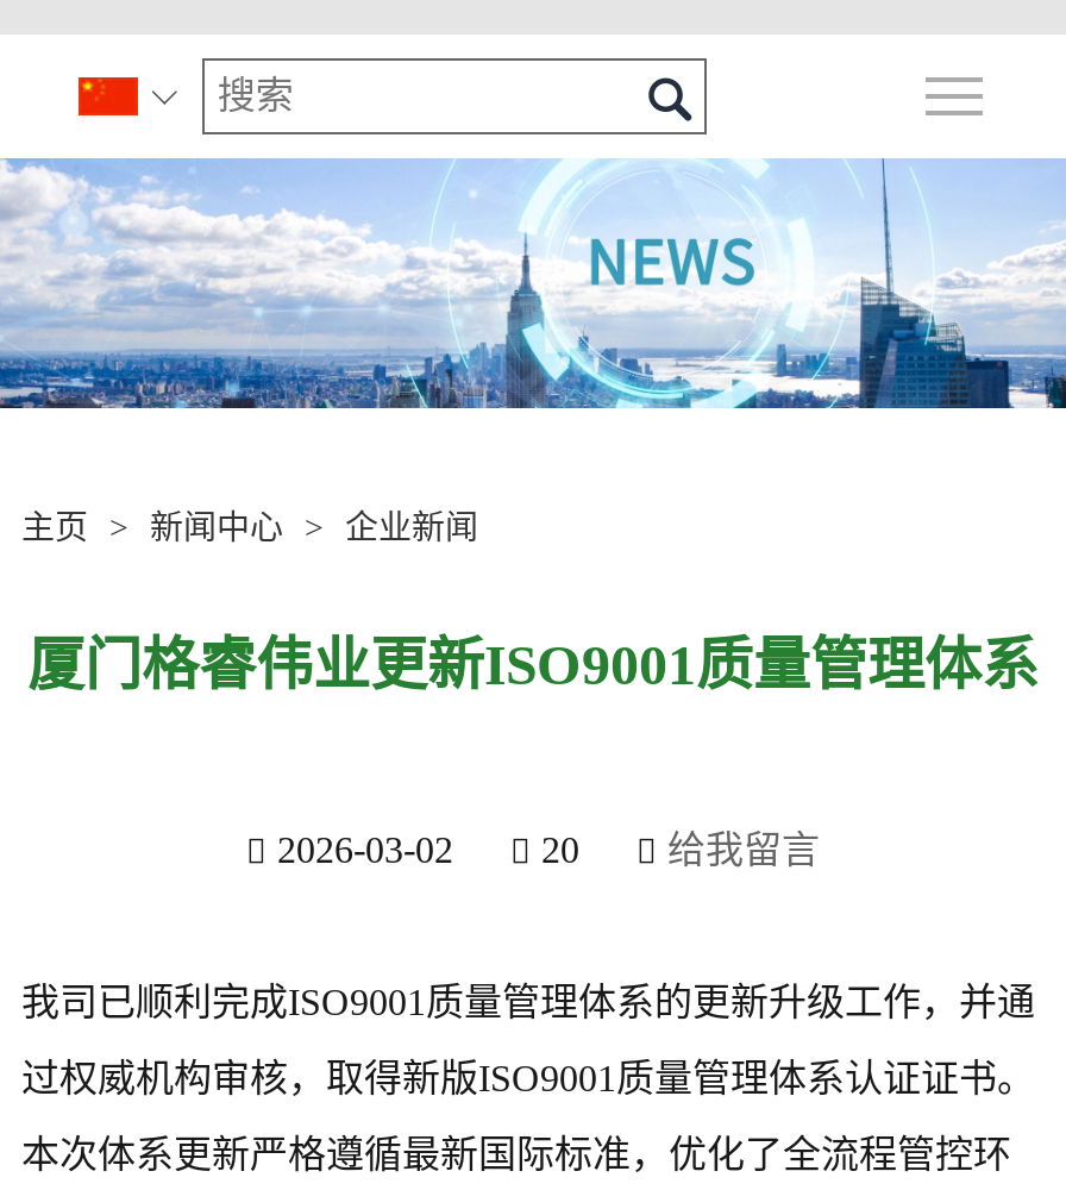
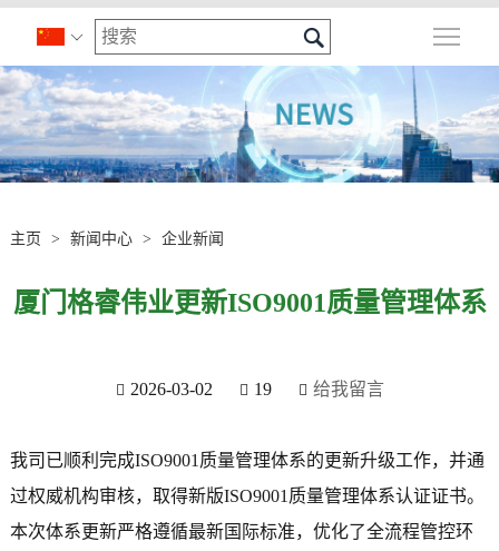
[277,829,579,870] 2026-03-02 20 -> [130,380,271,399] 2026-03-02 19

